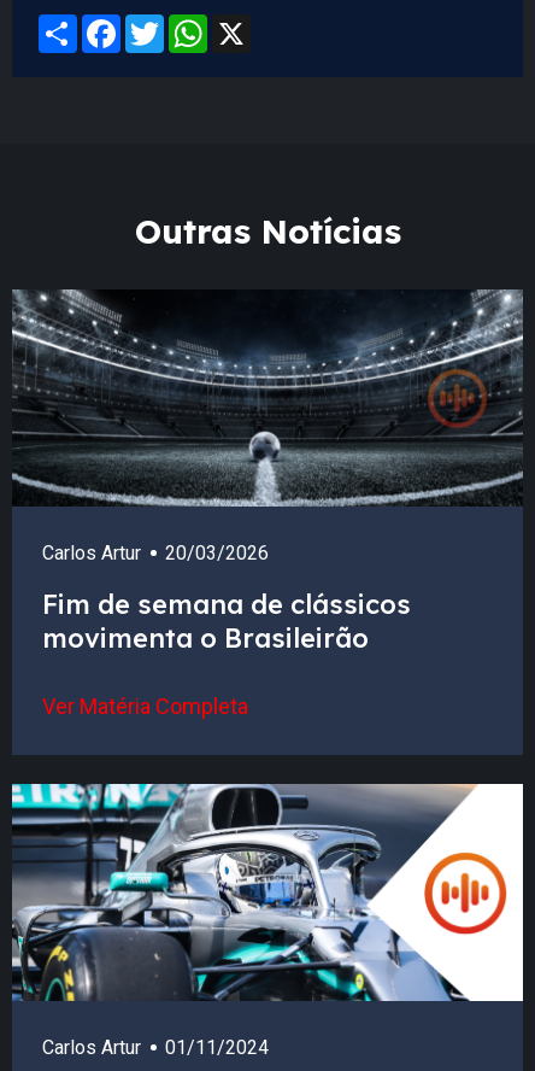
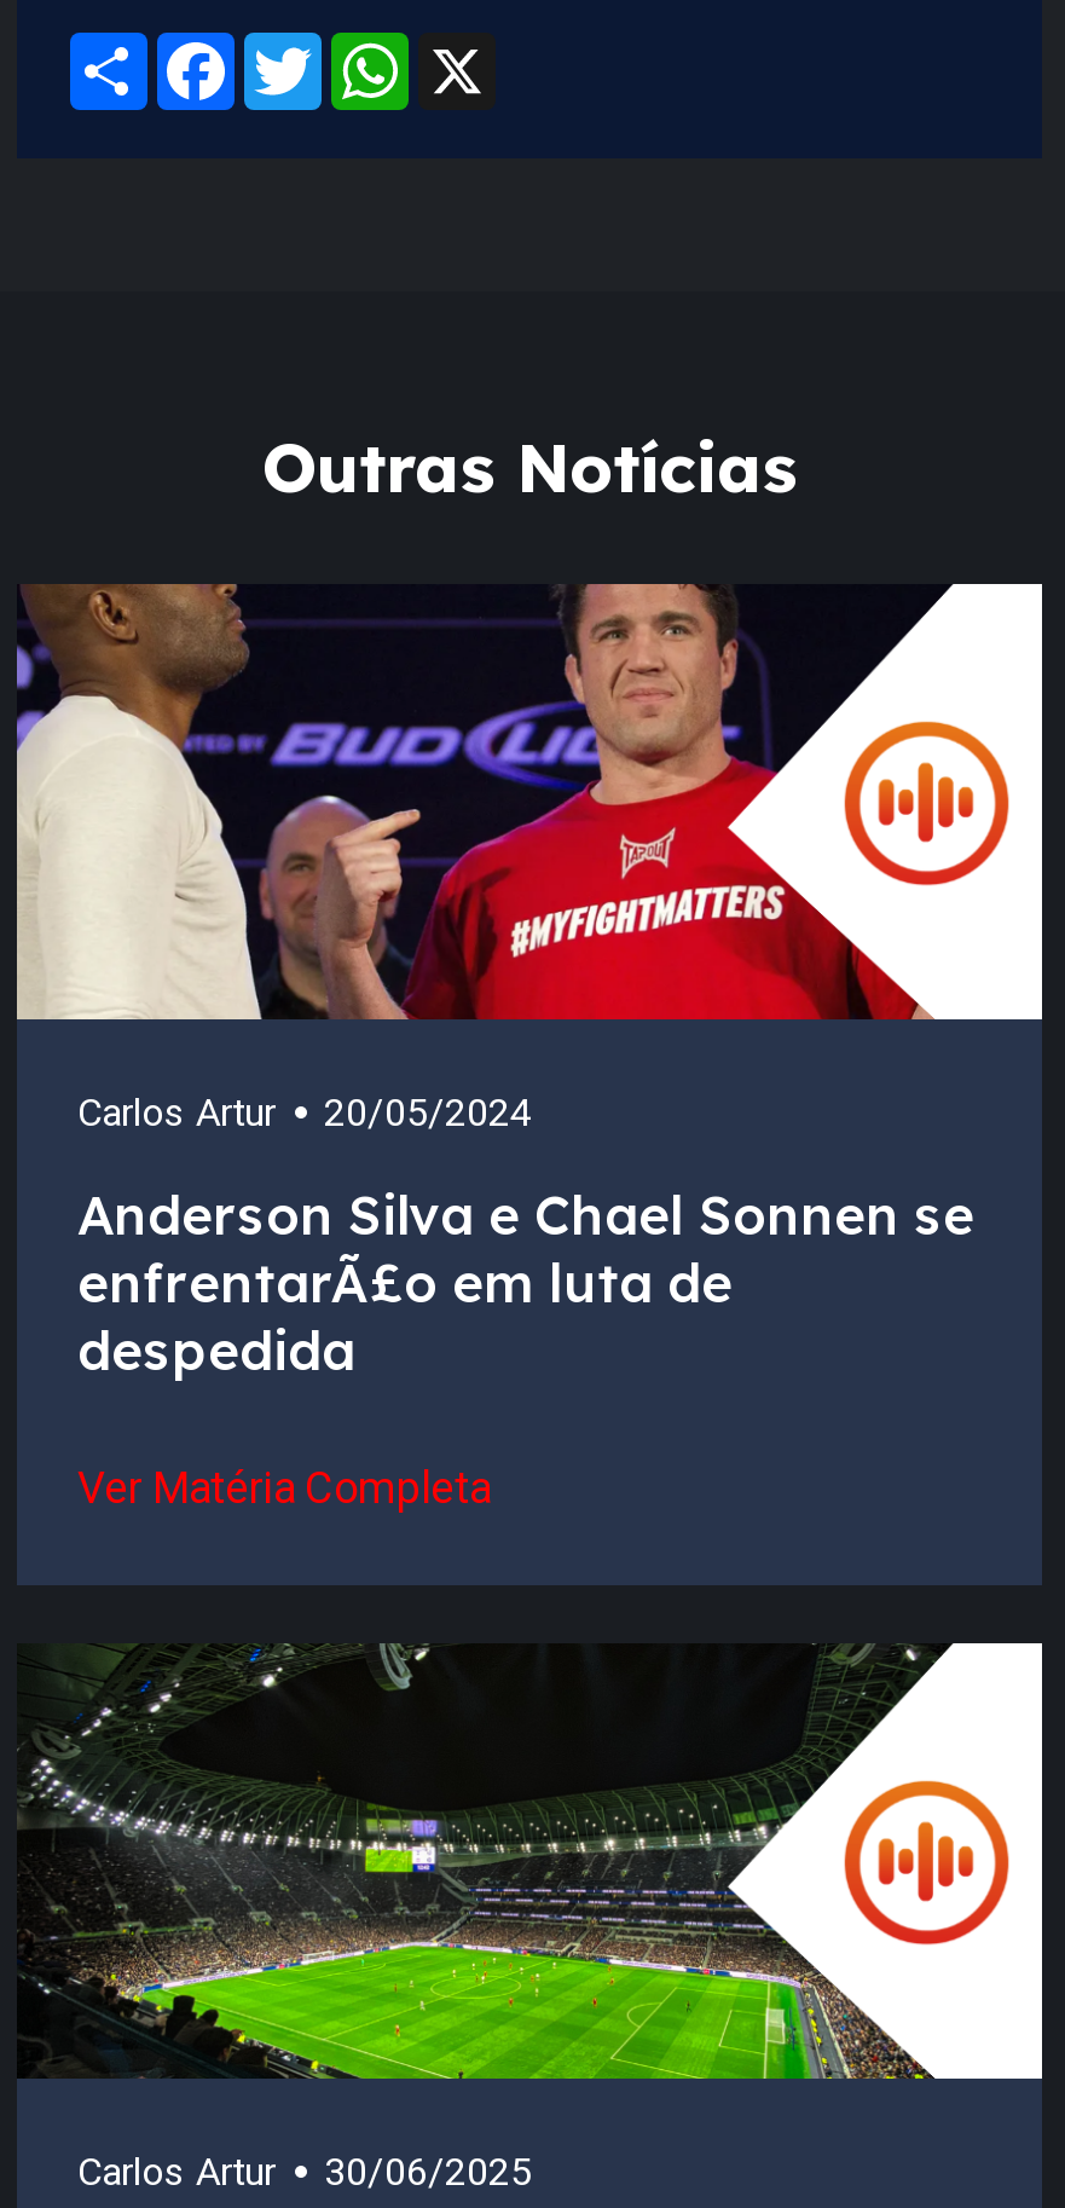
[12,288,523,565] [image] | Carlos Artur 20/03/2026 -> [15,582,1044,1136] [image] | Carlos Artur 20/05/2024
[42,588,411,655] Fim de semana de clássicos | movimenta o Brasileirão -> [77,1182,974,1385] Anderson Silva e Chael Sonnen se | enfrentarÃ£o em luta de | despedida
[11,783,476,1059] [image] | Carlos Artur 01/11/2024 -> [17,1643,950,2195] [image] | Carlos Artur 30/06/2025

